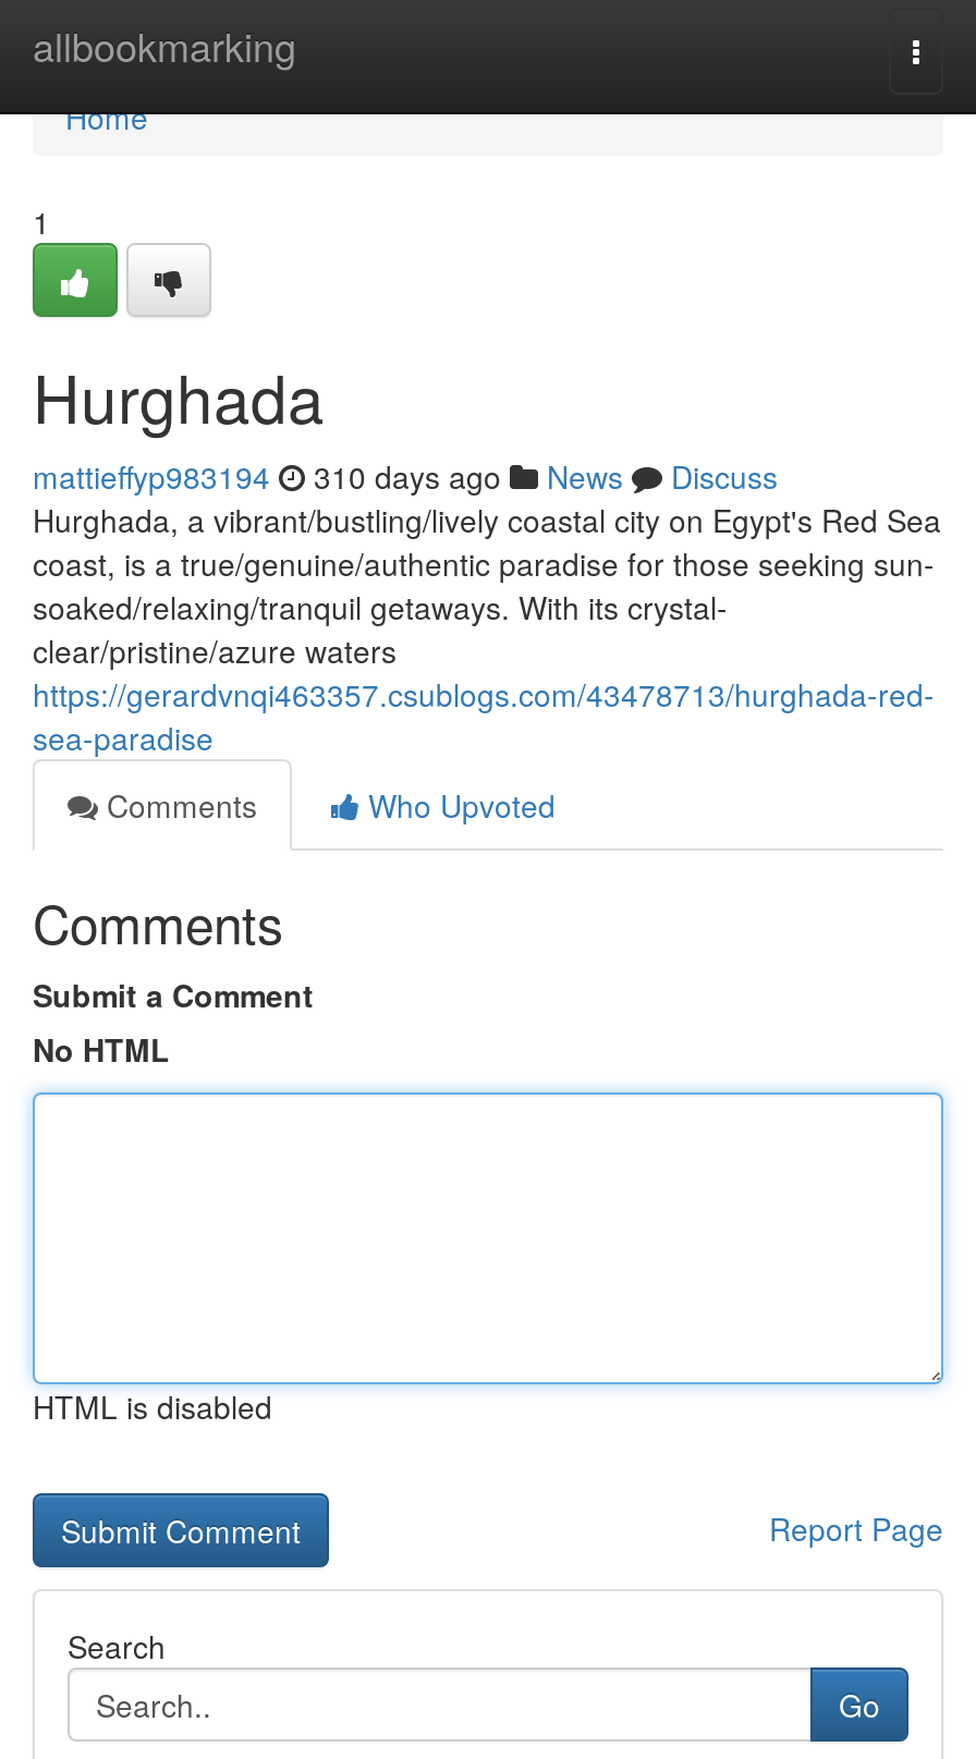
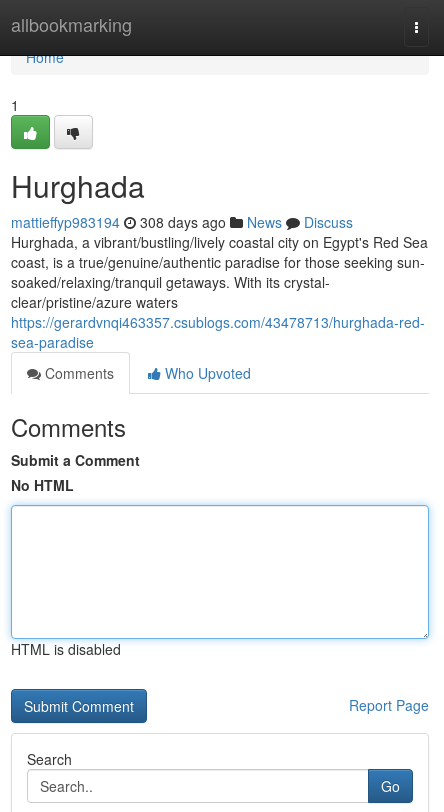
[33,454,778,498] mattieffyp983194 310 days ago News Discuss -> [11,212,353,232] mattieffyp983194 308 days ago News Discuss

